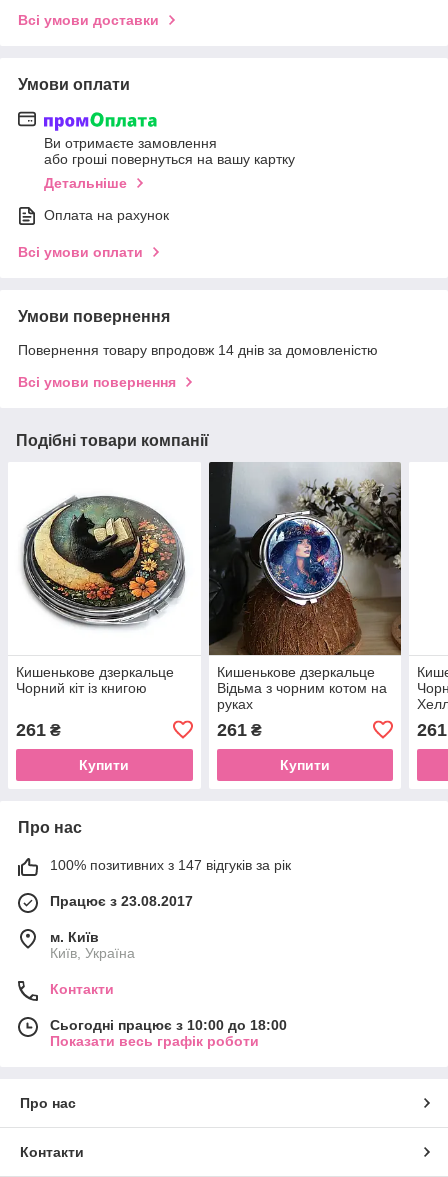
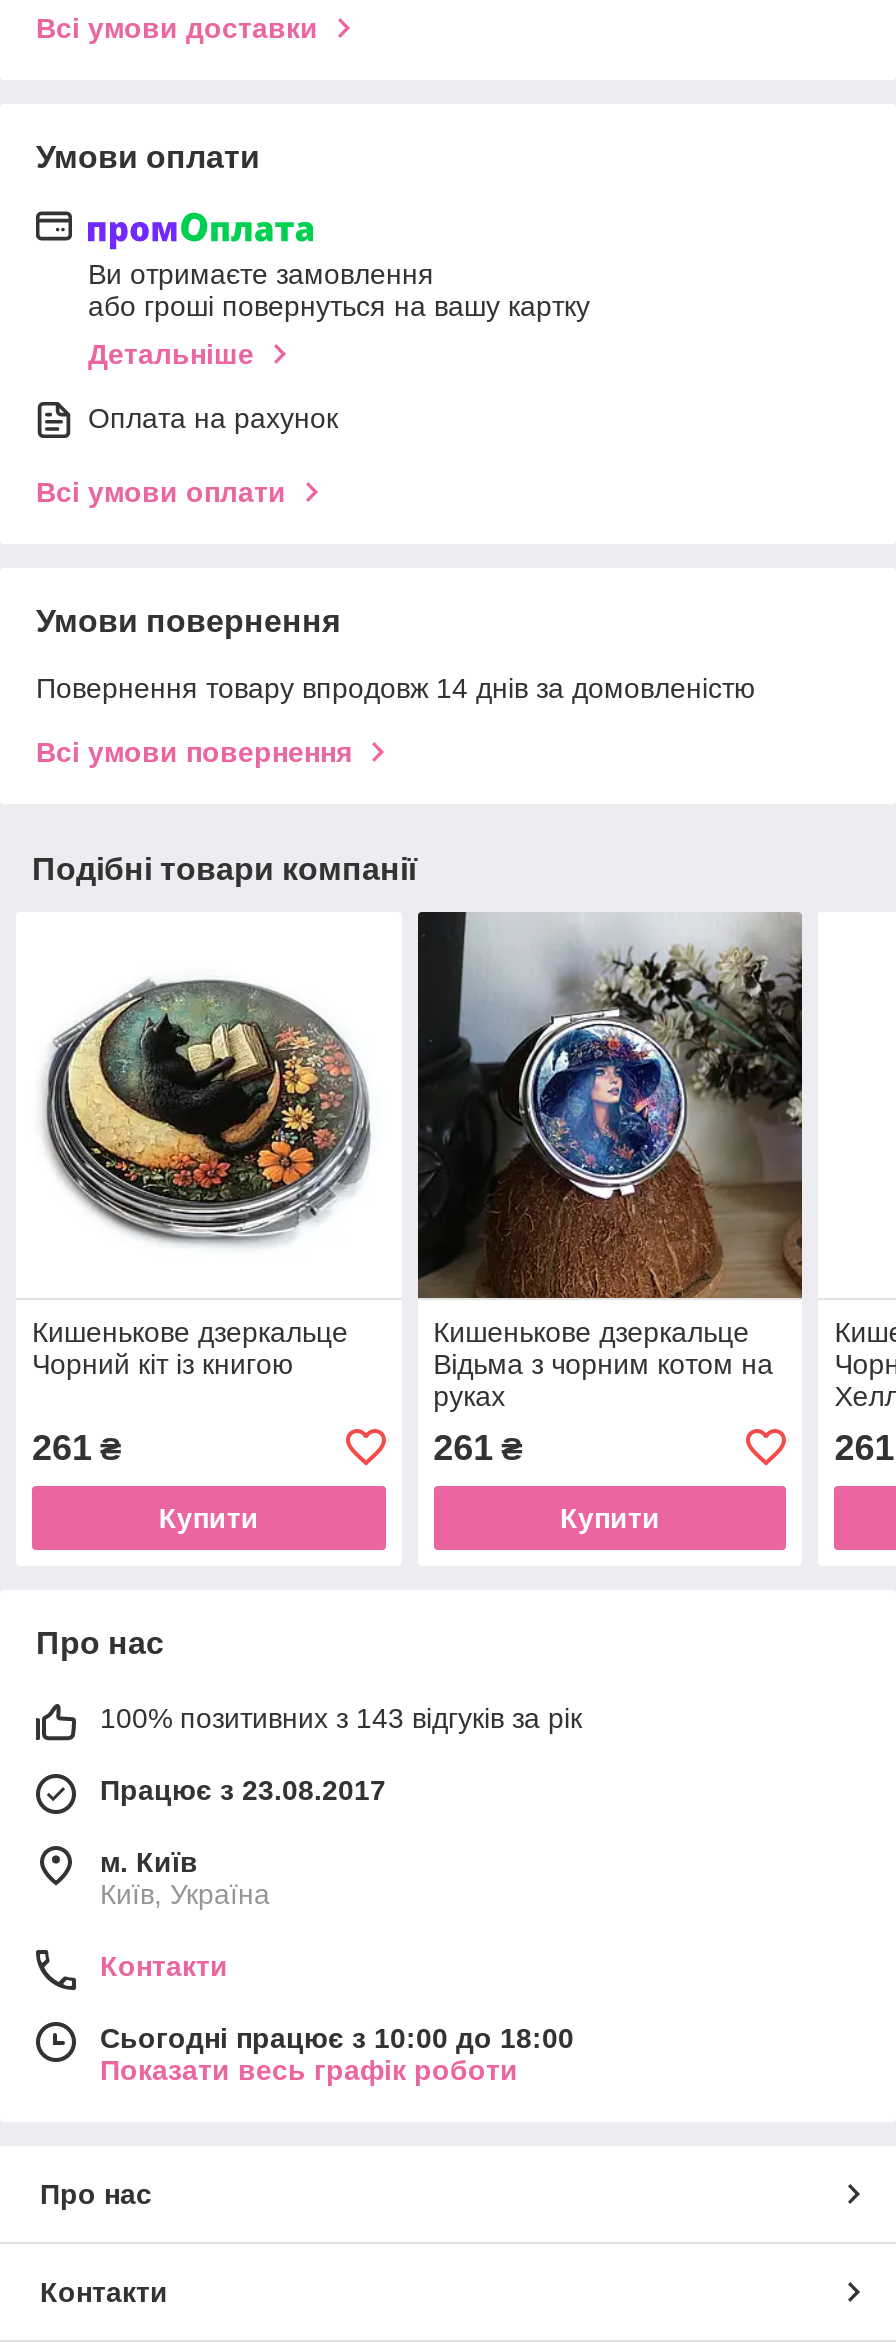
[50,856,291,872] 100% позитивних з 147 відгуків за рік -> [100,1701,582,1733] 100% позитивних з 143 відгуків за рік

